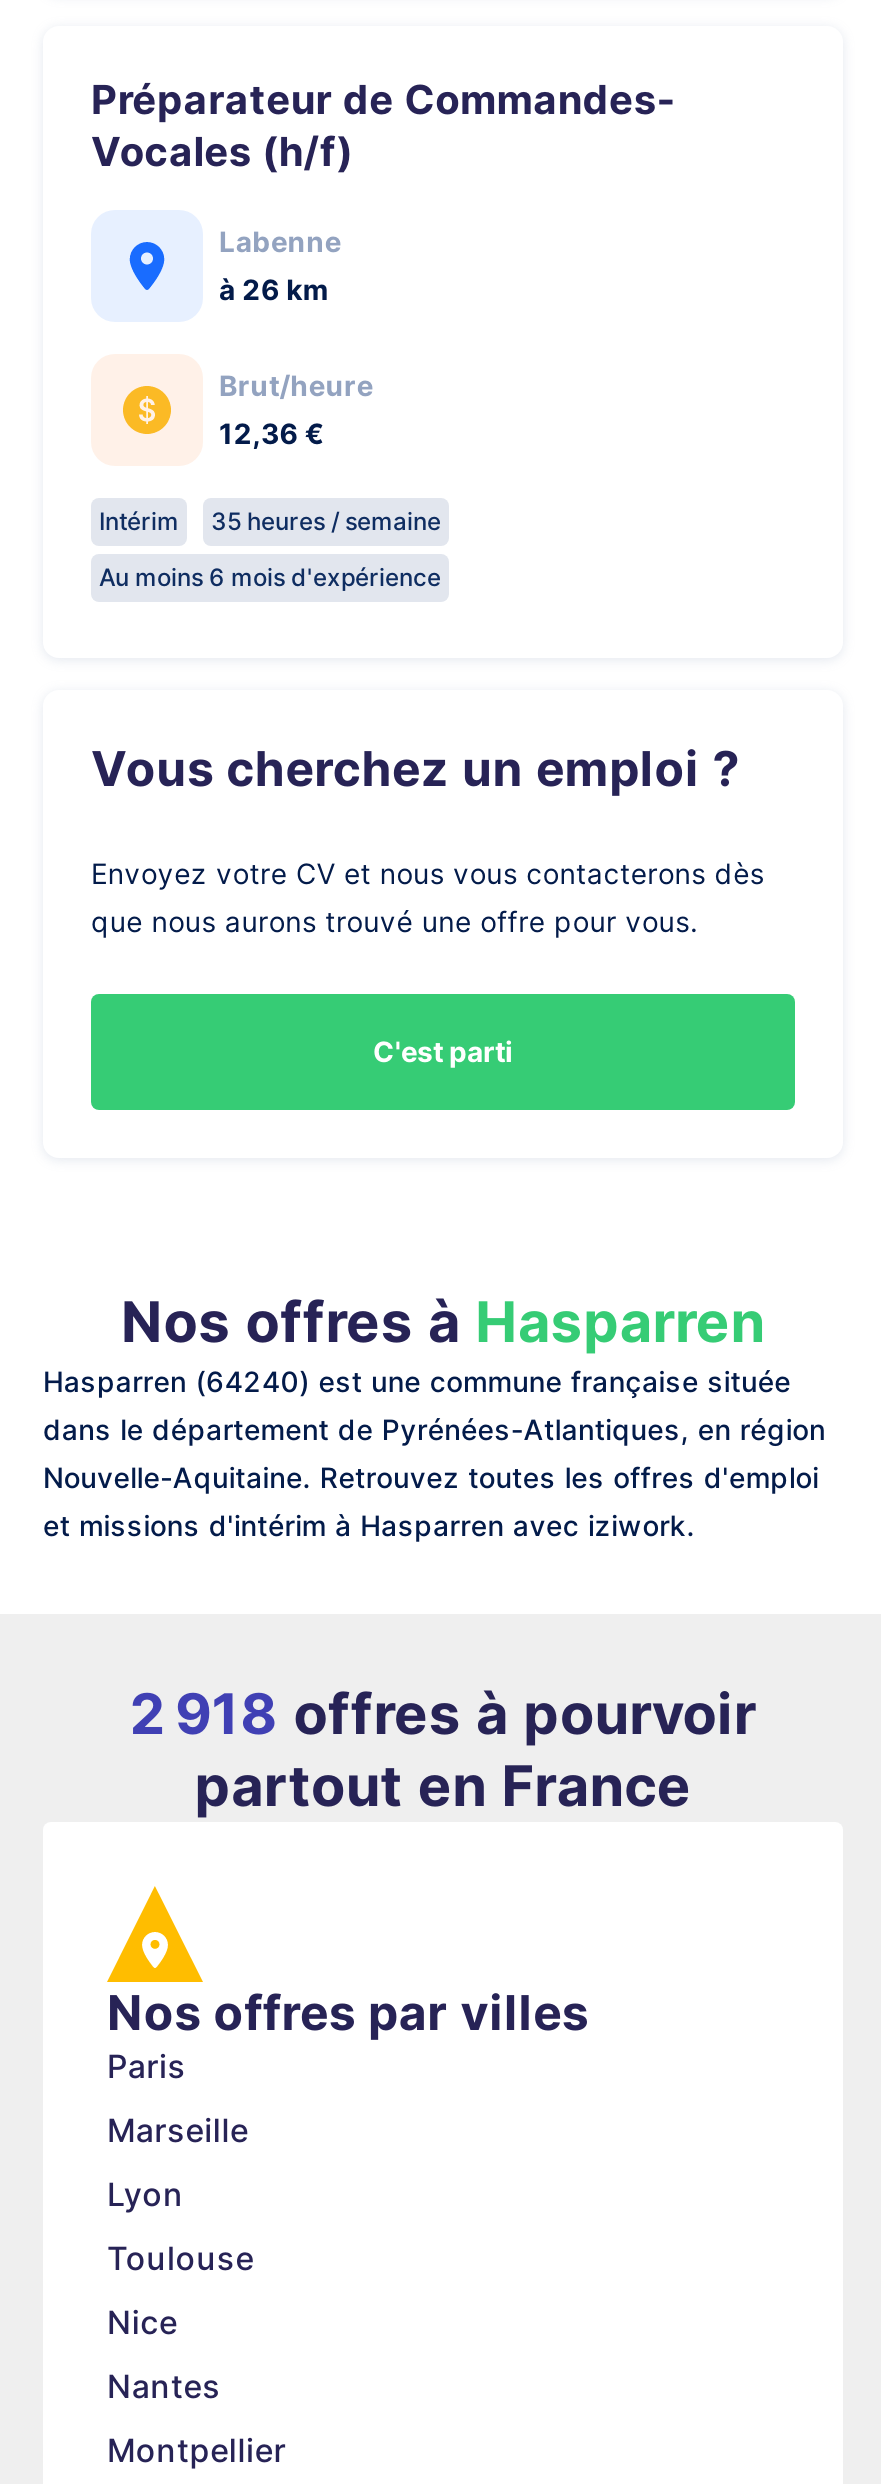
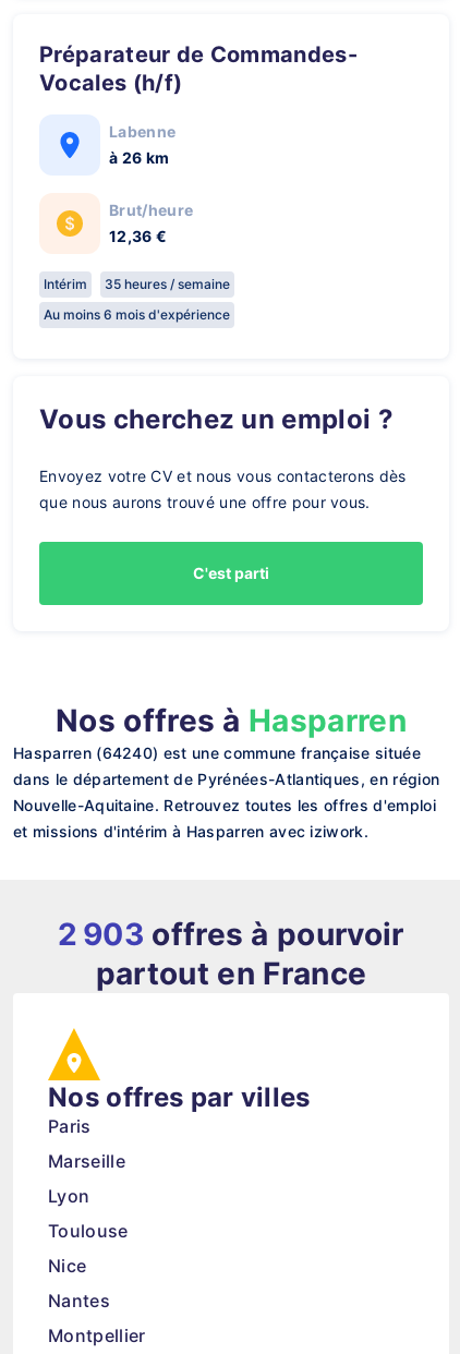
[130,1680,756,1748] 2 918 offres à pourvoir -> [58,916,404,953] 2 903 offres à pourvoir

